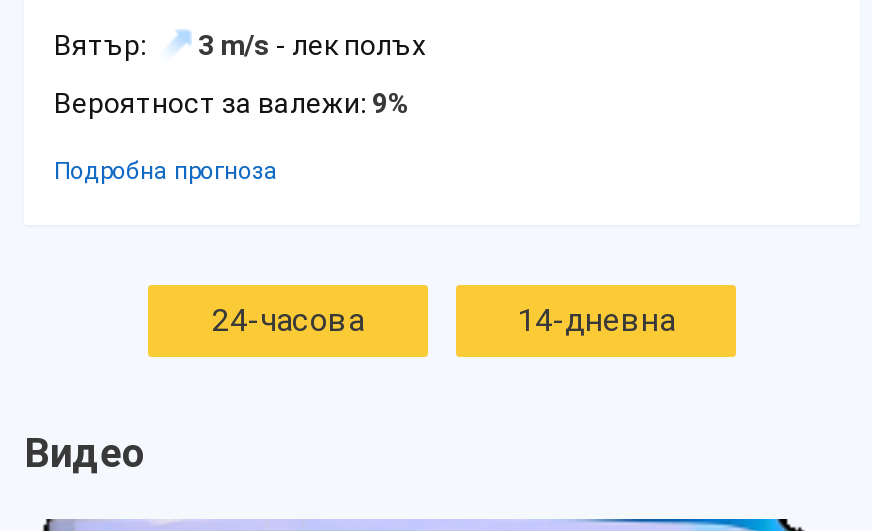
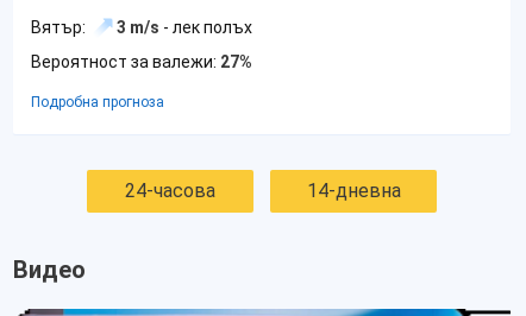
[54,87,410,119] Вероятност за валежи: 9% -> [31,52,252,71] Вероятност за валежи: 27%

